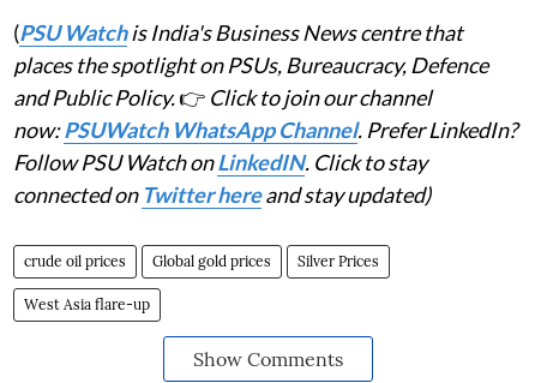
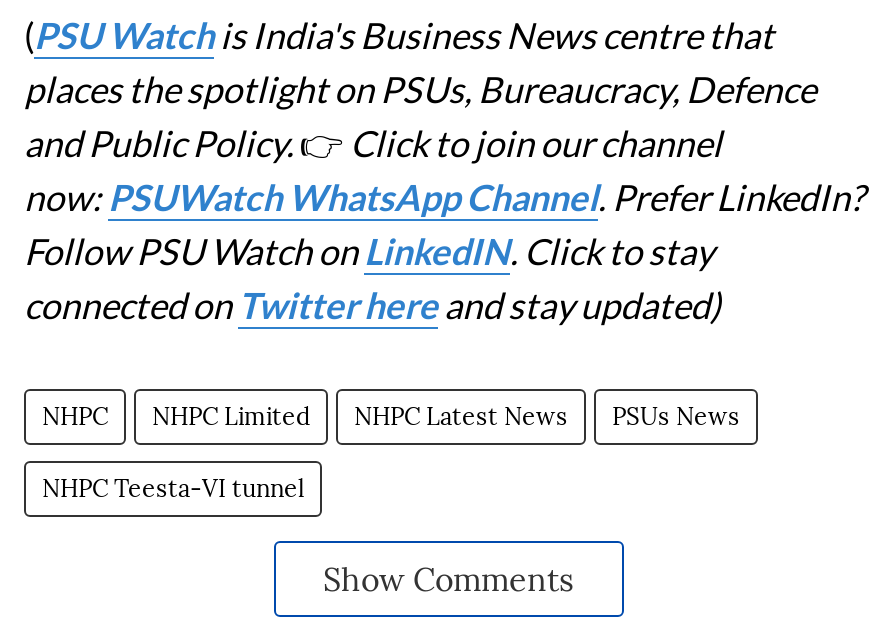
[24,252,379,270] crude oil prices | Global gold prices | Silver Prices -> [42,402,740,432] NHPC | NHPC Limited | NHPC Latest News | PSUs News
[24,295,150,313] West Asia flare-up -> [42,474,304,504] NHPC Teesta-VI tunnel

